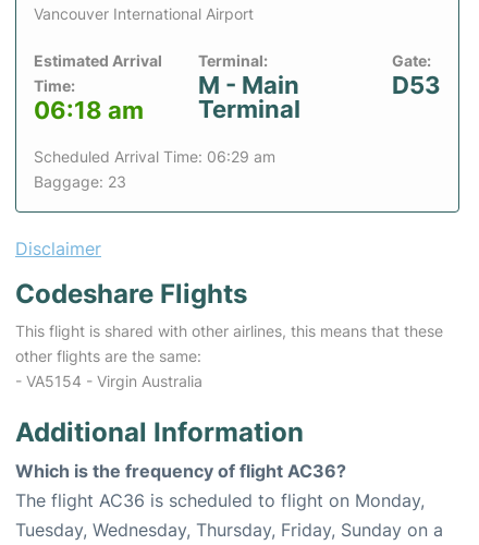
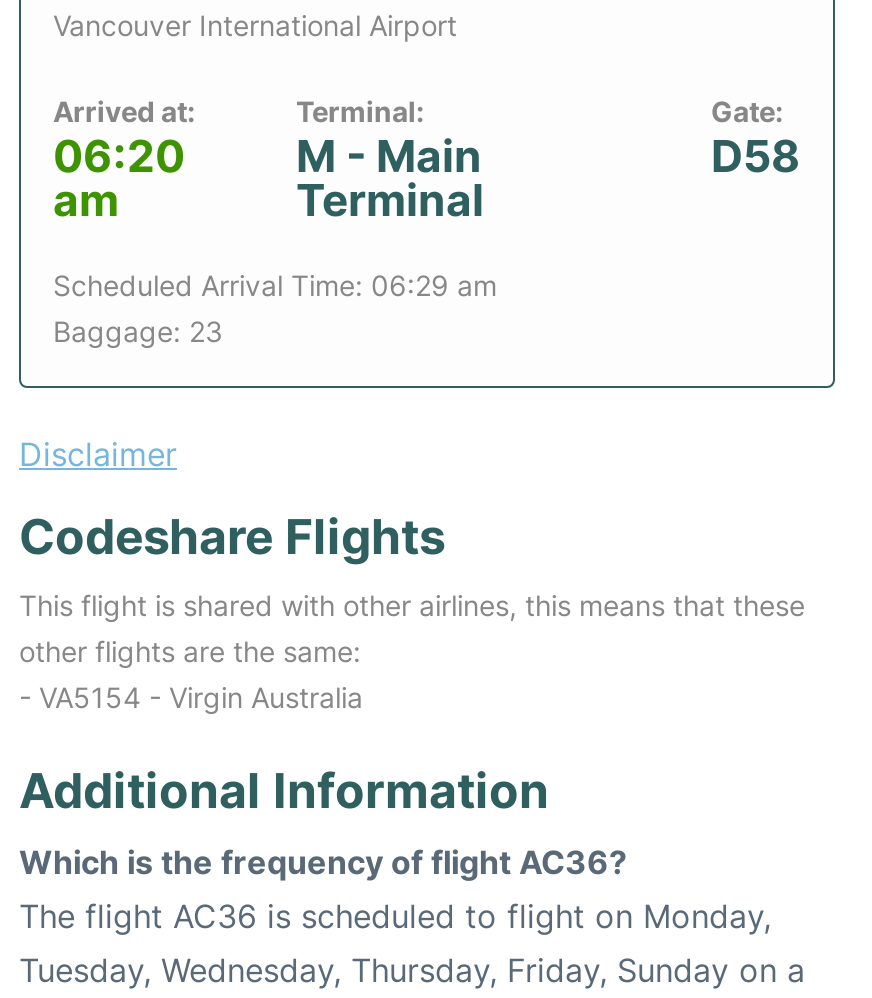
[34,51,162,124] Estimated Arrival | Time: | 06:18 am -> [53,94,195,226] Arrived at: | 06:20 | am
[392,71,441,99] D53 -> [711,130,801,182] D58

